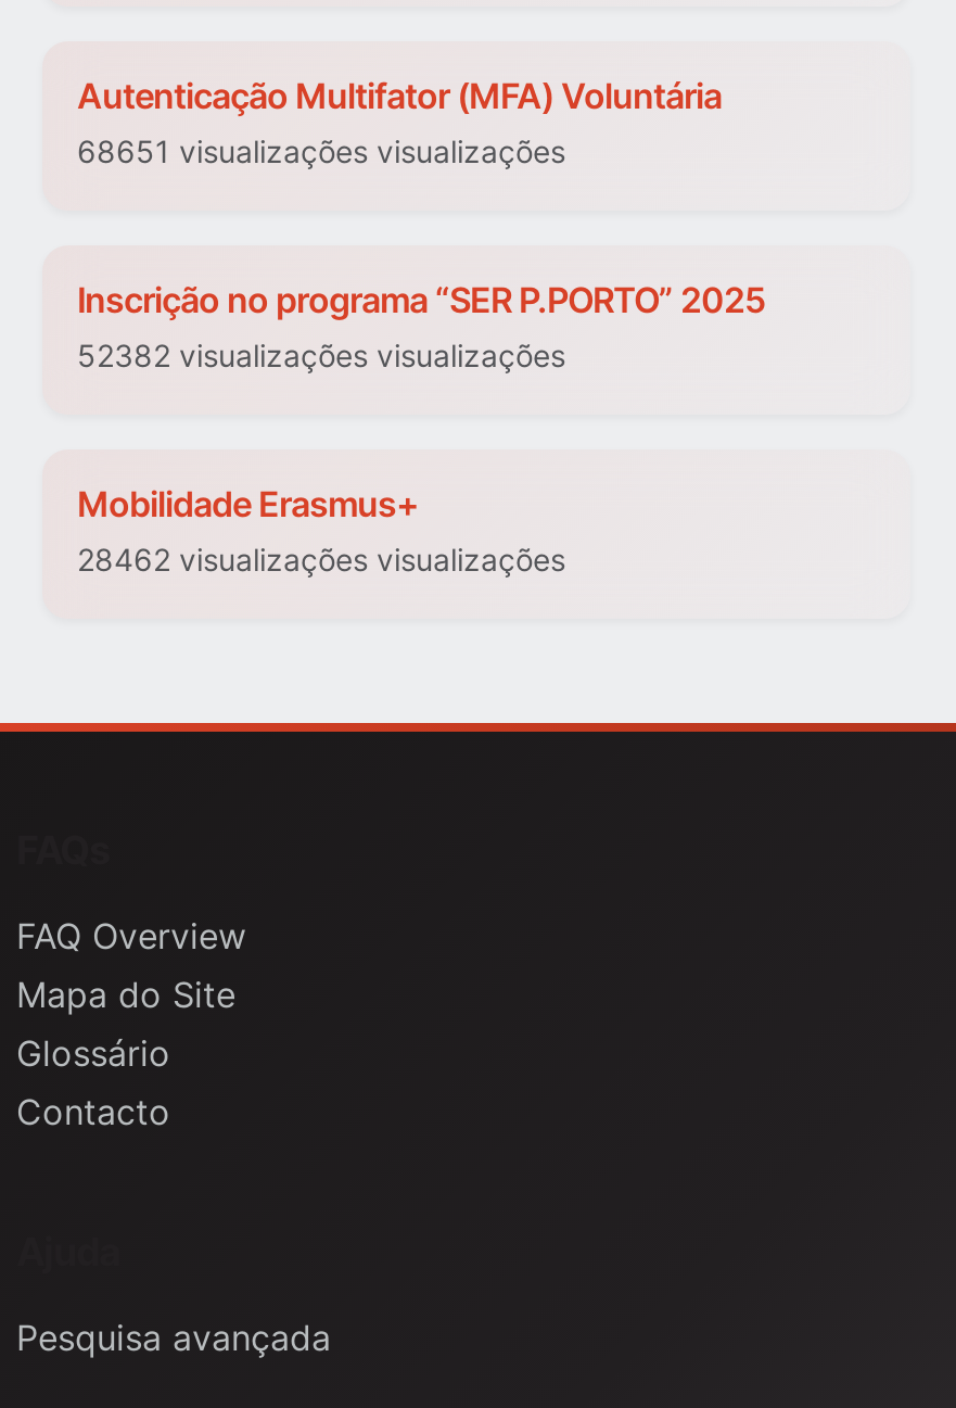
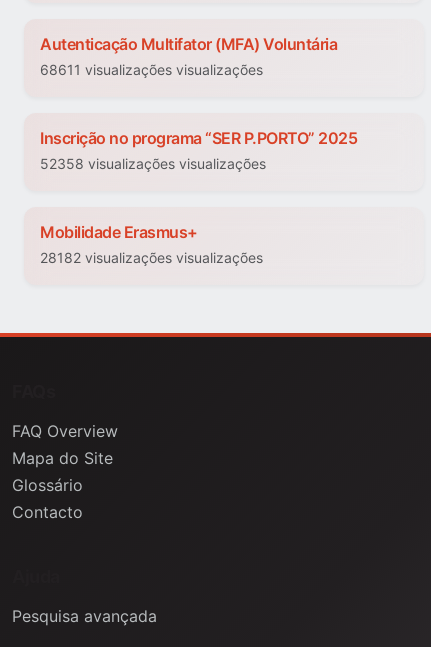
[77,134,565,170] 68651 visualizações visualizações -> [40,61,263,78] 68611 visualizações visualizações
[77,338,565,375] 52382 visualizações visualizações -> [40,155,266,172] 52358 visualizações visualizações
[77,542,565,579] 28462 visualizações visualizações -> [40,249,263,266] 28182 visualizações visualizações

